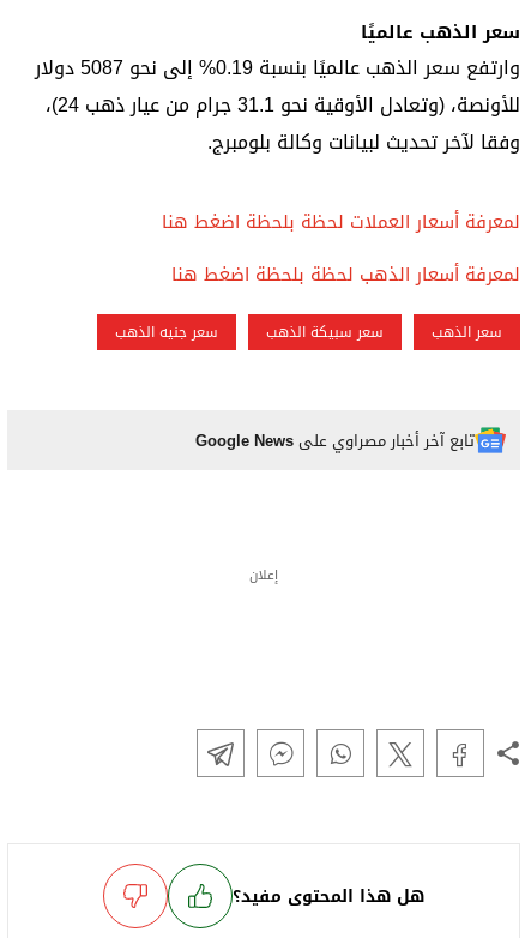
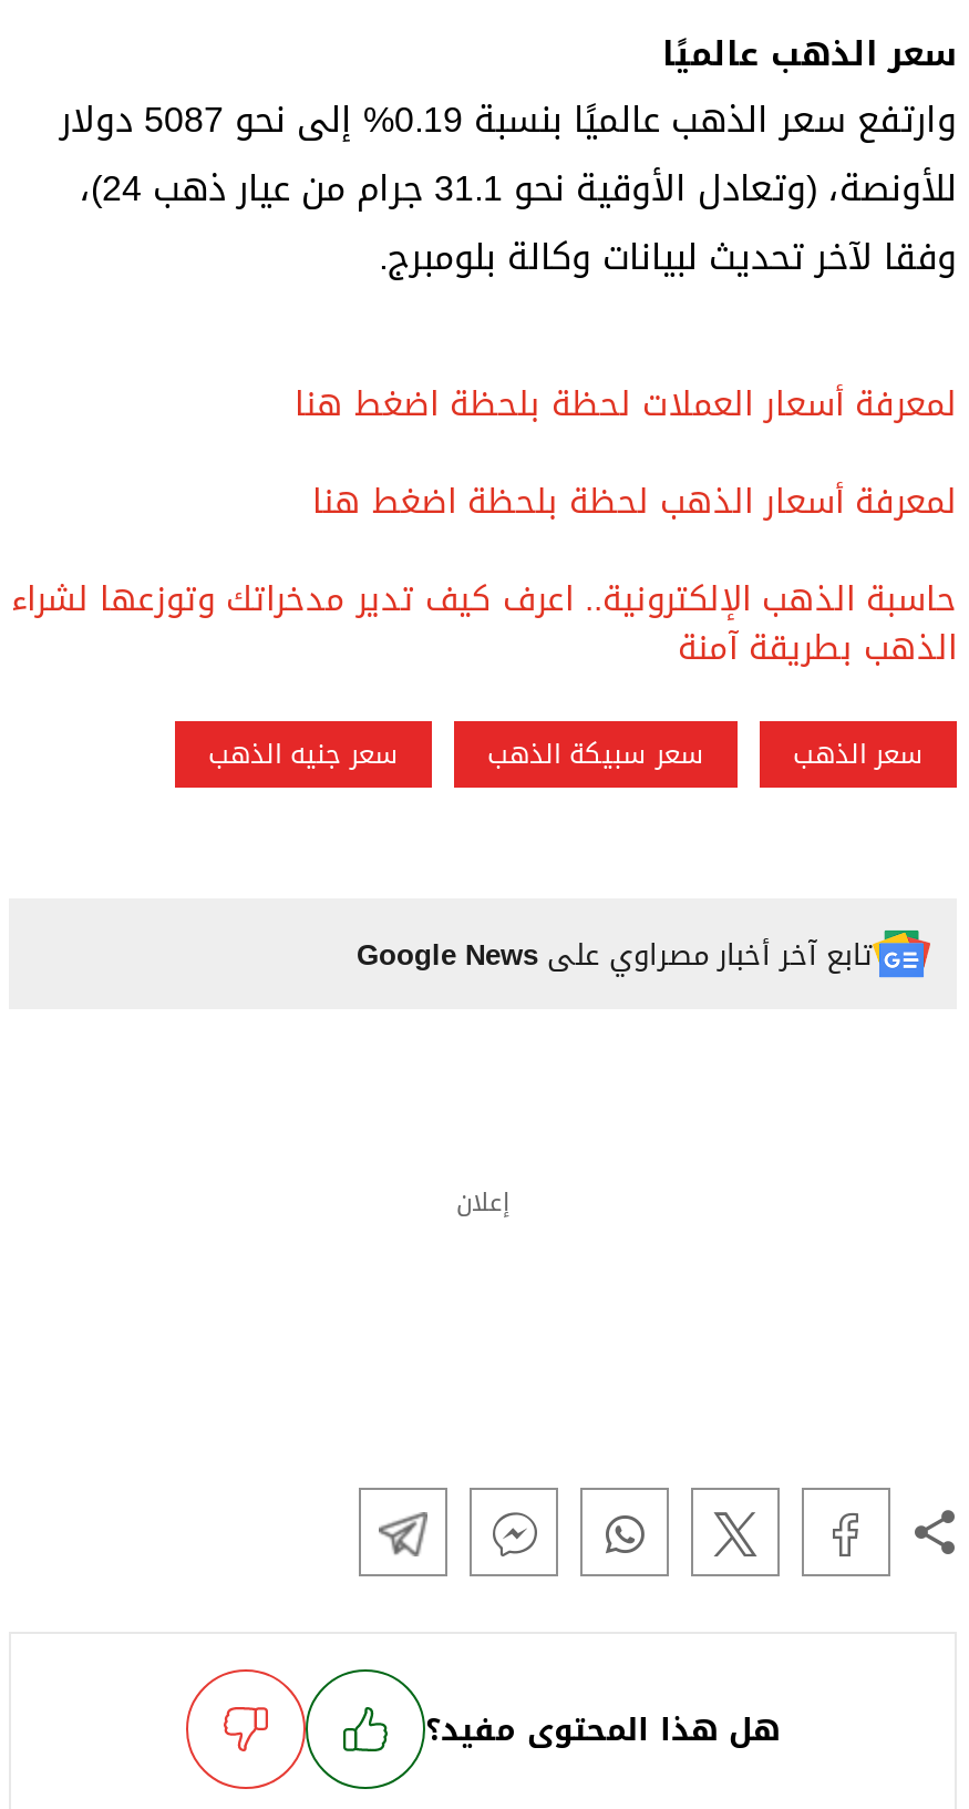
none -> [11,569,957,680] حاسبة الذهب الإلكترونية.. اعرف كيف تدير مدخراتك وتوزعها لشراء | الذهب بطريقة آمنة
moved [115,319,502,588] -> [208,730,924,1227]: سعر الذهب | سعر سبيكة الذهب | سعر جنيه الذهب | تابع آخر أخبار مصراوي على Google News | إعلان

